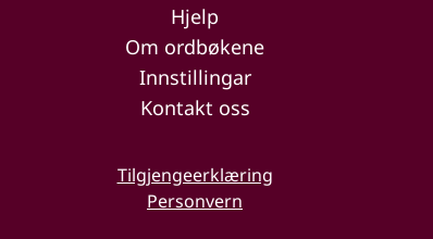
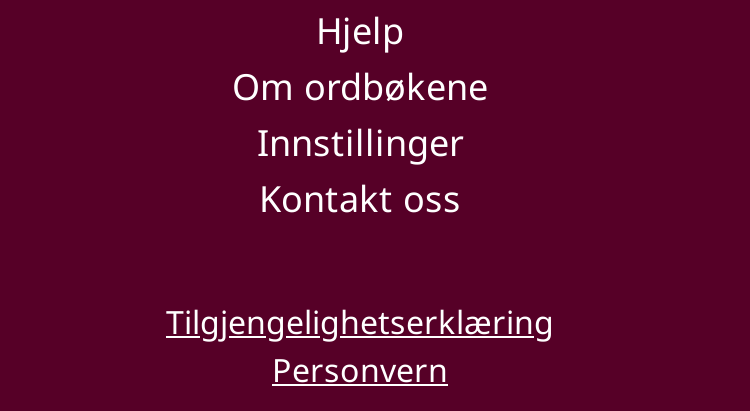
[139,64,251,90] Innstillingar -> [257,118,463,166] Innstillinger
[117,163,273,187] Tilgjengeerklæring -> [166,300,554,344] Tilgjengelighetserklæring

